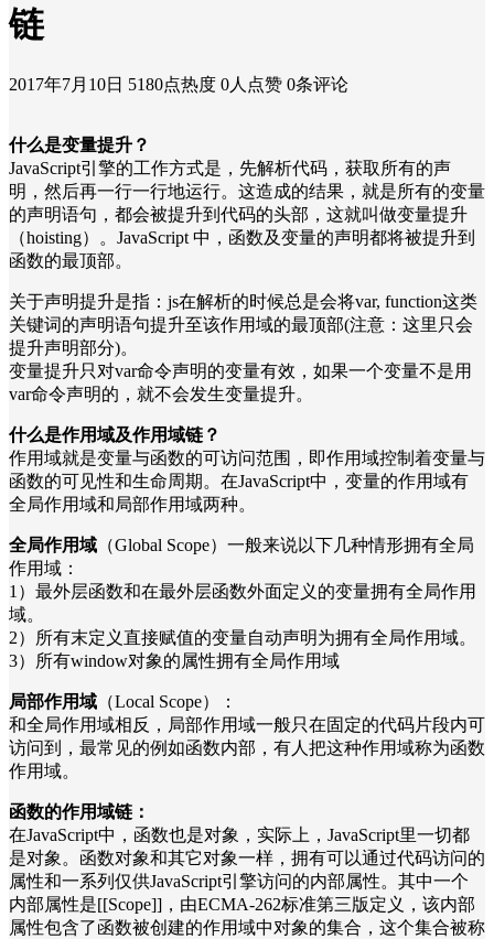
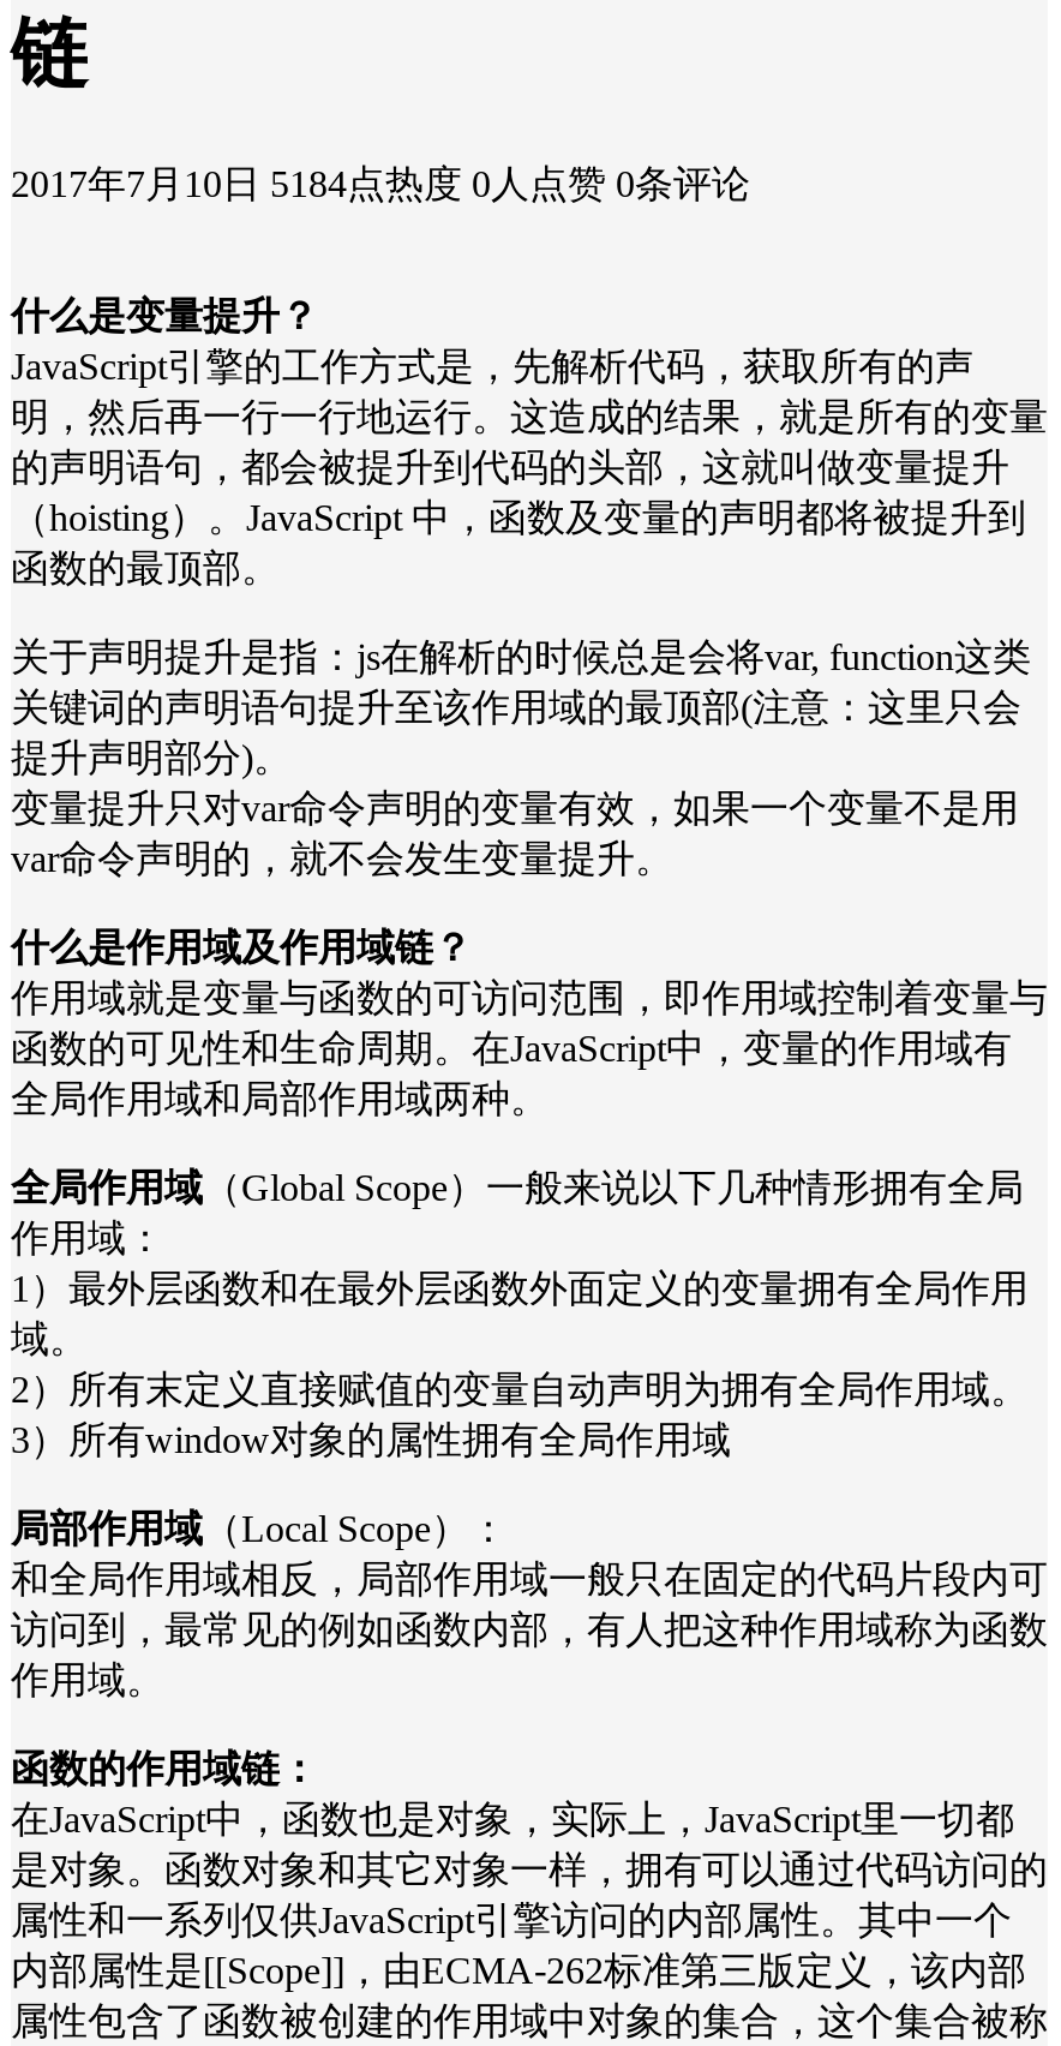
[9,75,348,93] 2017年7月10日 5180点热度 0人点赞 0条评论 -> [11,163,750,203] 2017年7月10日 5184点热度 0人点赞 0条评论

